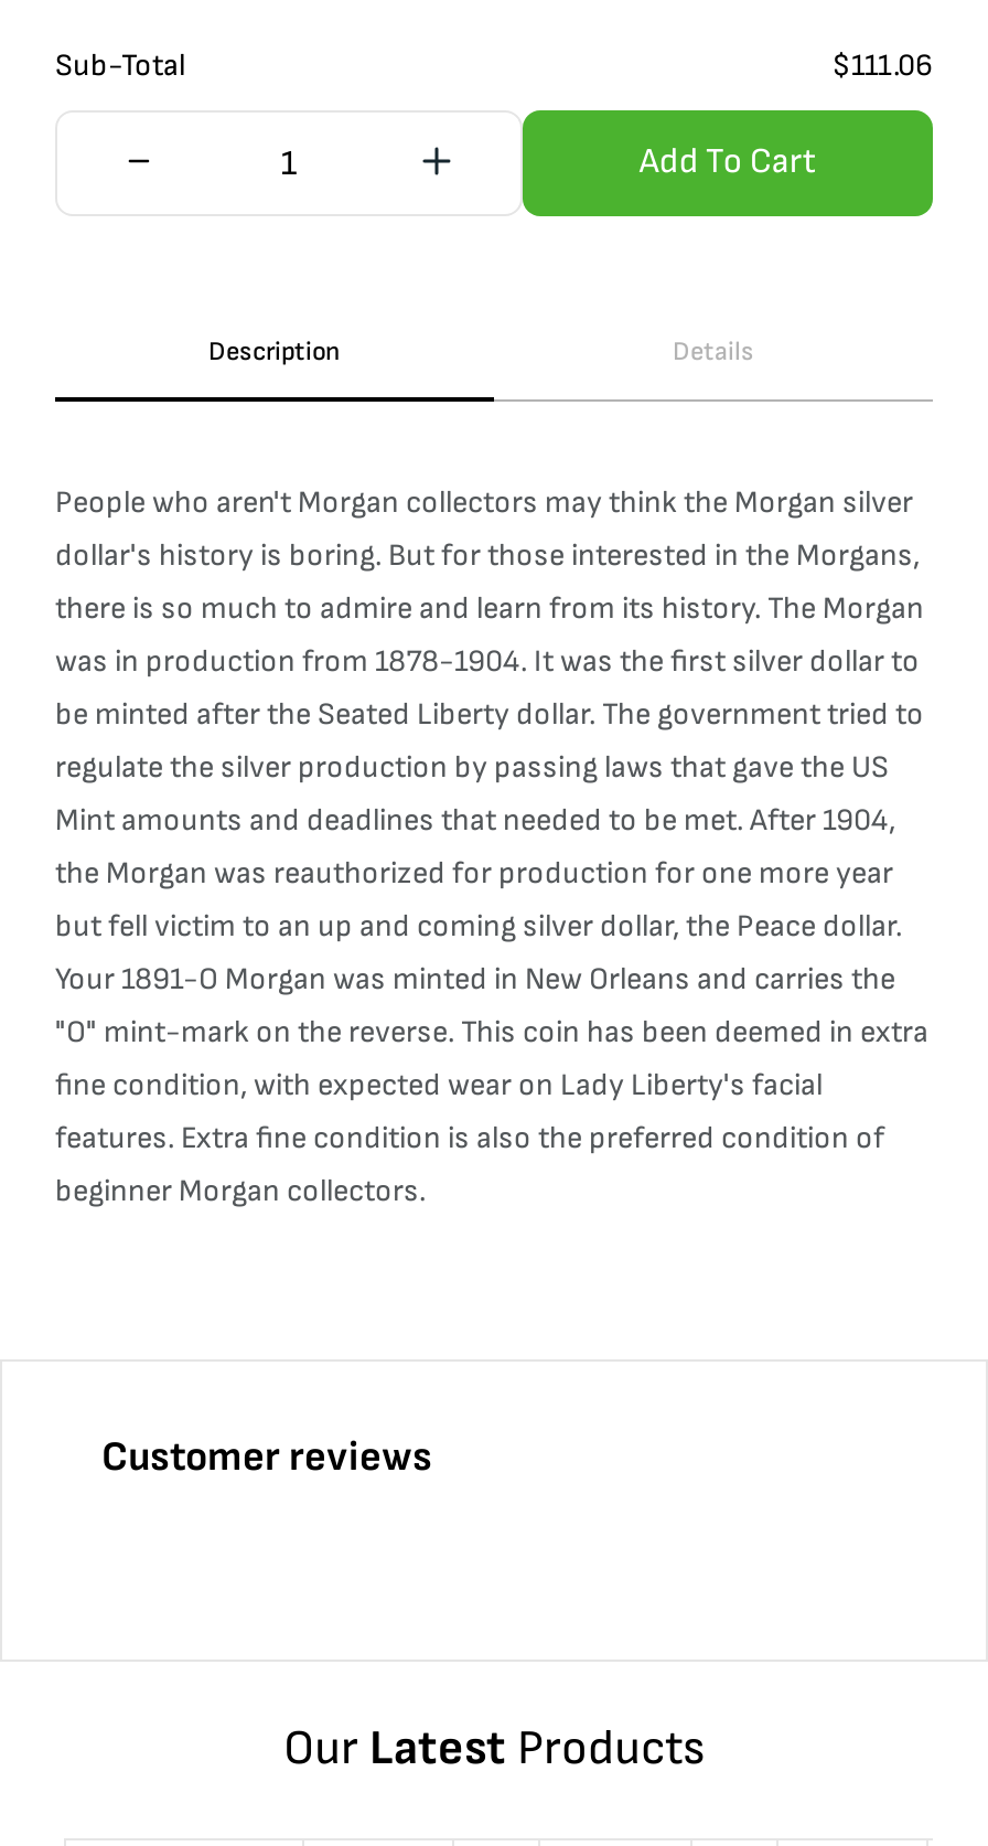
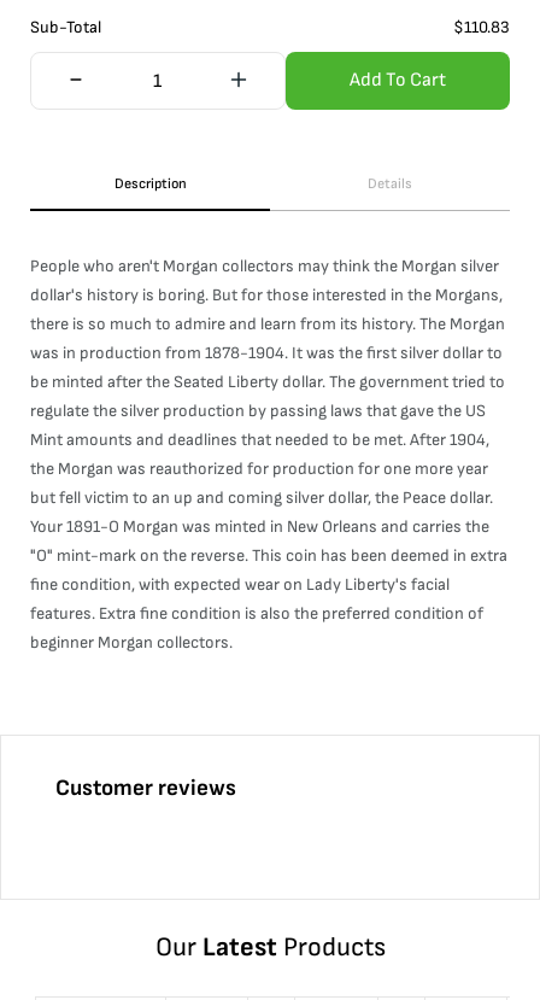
[831,46,933,84] $111.06 -> [453,17,510,37] $110.83

